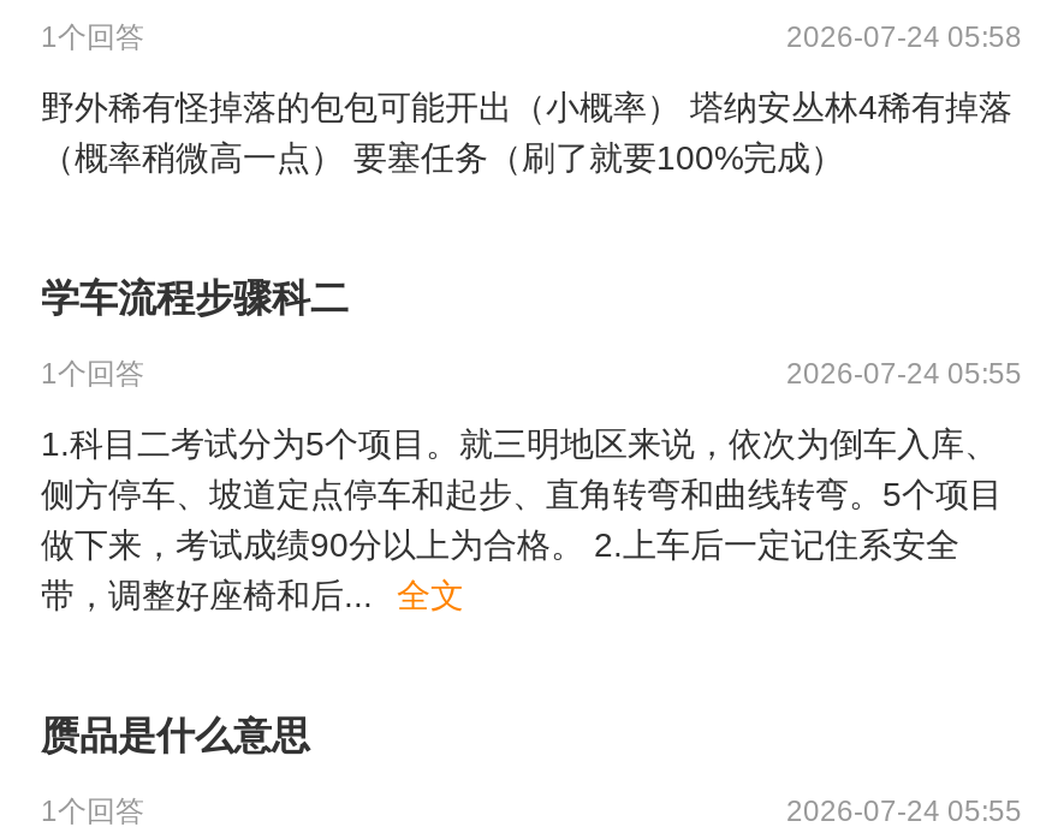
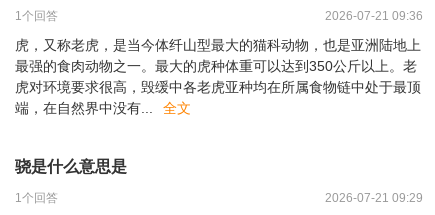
[41,20,1022,614] 2026-07-24 05:58 | 野外稀有怪掉落的包包可能开出（小概率） 塔纳安丛林4稀有掉落 | （概率稍微高一点） 要塞任务（刷了就要100%完成） | 学车流程步骤科二 | 1个回答 | 2026-07-24 05:55 | 1.科目二考试分为5个项目。就三明地区来说，依次为倒车入库、 | 侧方停车、坡道定点停车和起步、直角转弯和曲线转弯。5个项目 | 做下来，考试成绩90分以上为合格。 2.上车后一定记住系安全 | 带，调整好座椅和后... -> [15,9,423,116] 2026-07-21 09:36 | 虎，又称老虎，是当今体纤山型最大的猫科动物，也是亚洲陆地上 | 最强的食肉动物之一。最大的虎种体重可以达到350公斤以上。老 | 虎对环境要求很高，毁缓中各老虎亚种均在所属食物链中处于最顶 | 端，在自然界中没有...
[41,715,310,756] 赝品是什么意思 -> [15,158,127,175] 骁是什么意思是
[786,795,1022,828] 2026-07-24 05:55 -> [325,191,423,205] 2026-07-21 09:29

